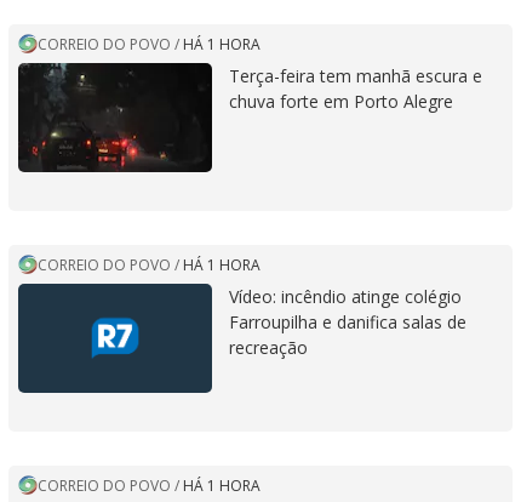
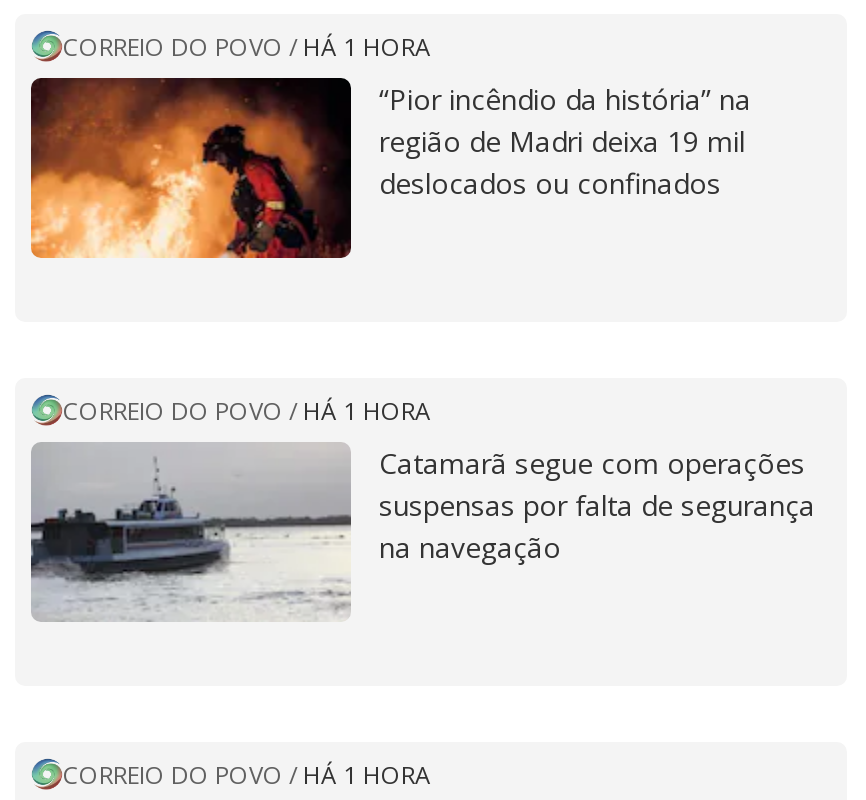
[17,62,482,173] [image] | Terça-feira tem manhã escura e | chuva forte em Porto Alegre -> [29,78,751,260] [image] | “Pior incêndio da história” na | região de Madri deixa 19 mil | deslocados ou confinados
[18,283,466,394] [image] | Vídeo: incêndio atinge colégio | Farroupilha e danifica salas de | recreação -> [31,442,815,622] [image] | Catamarã segue com operações | suspensas por falta de segurança | na navegação

